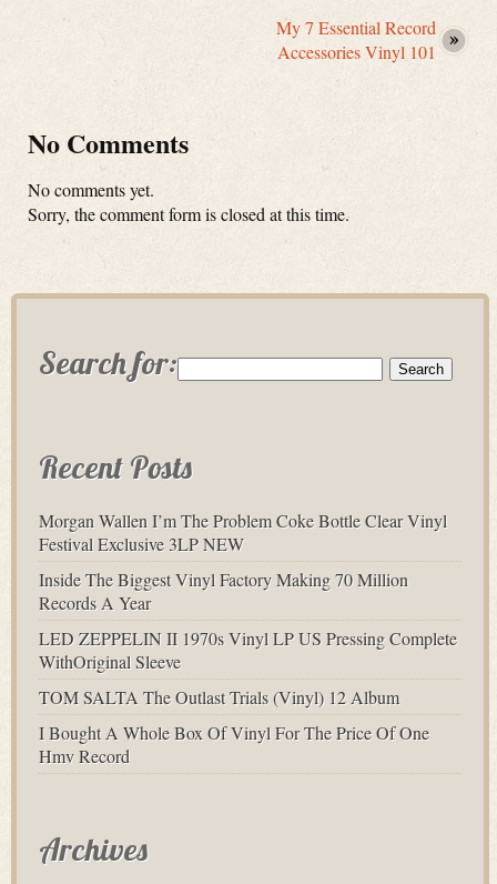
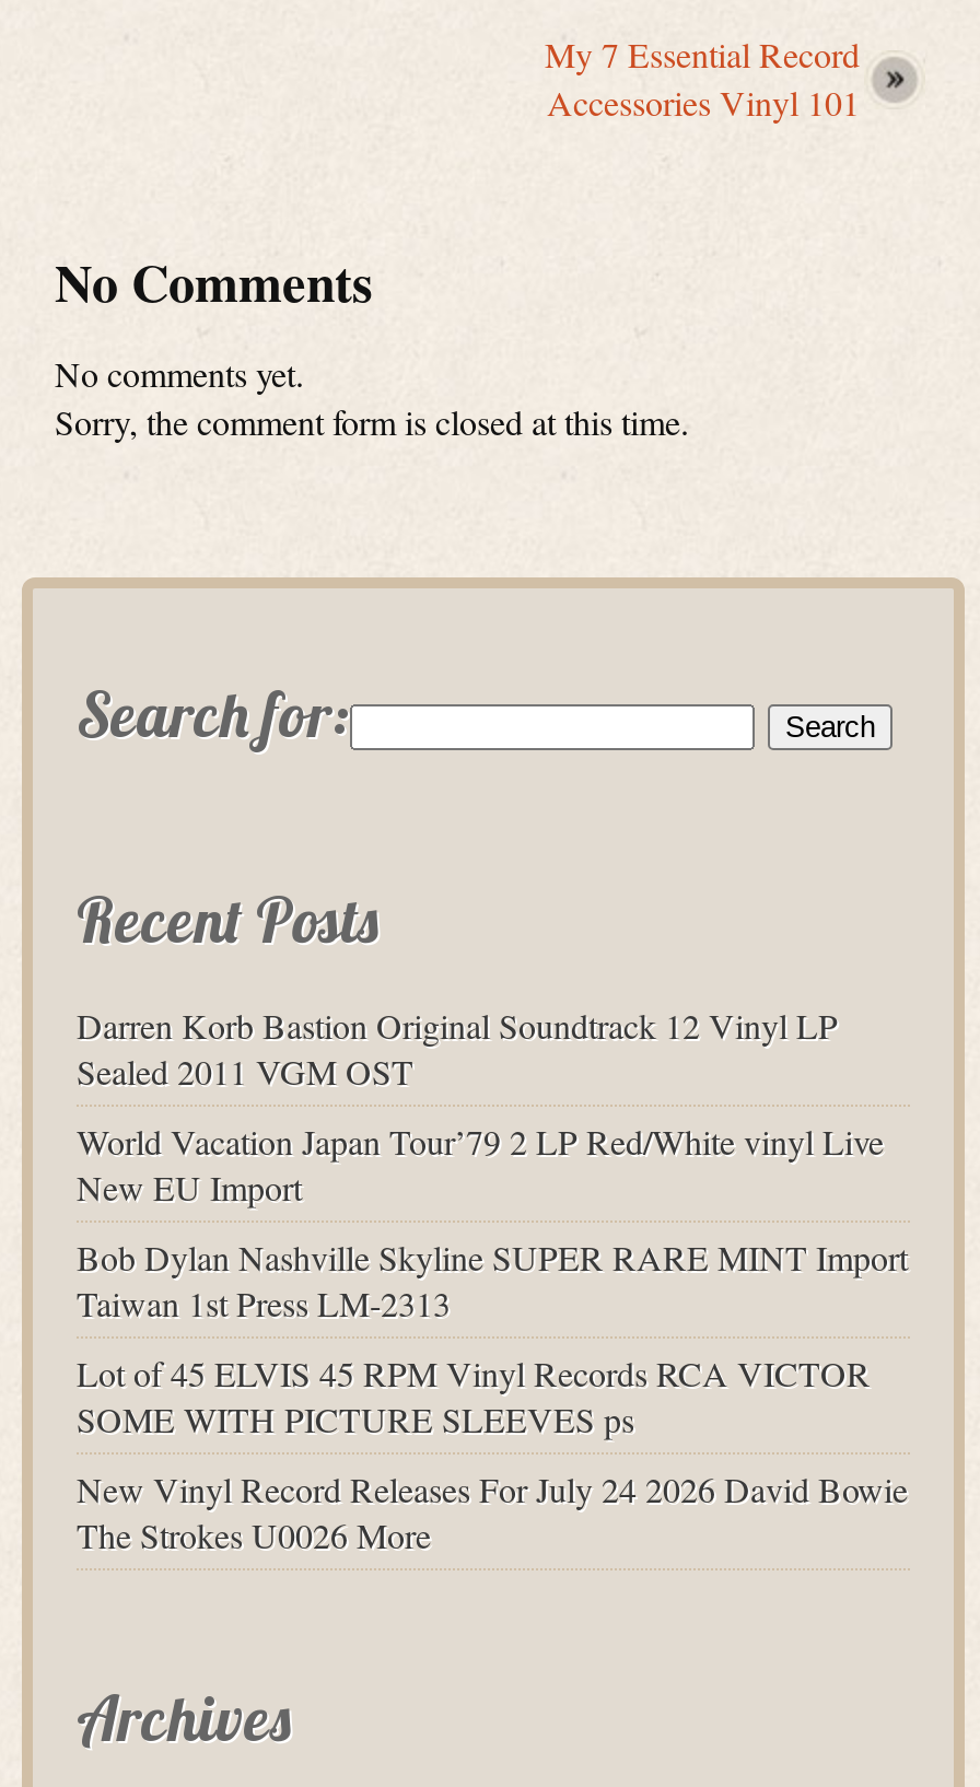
[39,509,447,555] Morgan Wallen I’m The Problem Coke Bottle Clear Vinyl | Festival Exclusive 3LP NEW -> [77,1002,838,1094] Darren Korb Bastion Original Soundtrack 12 Vinyl LP | Sealed 2011 VGM OST
[39,567,408,614] Inside The Biggest Vinyl Factory Making 70 Million | Records A Year -> [77,1118,884,1210] World Vacation Japan Tour’79 2 LP Red/White vinyl Live | New EU Import
[39,626,457,673] LED ZEPPELIN II 1970s Vinyl LP US Pressing Complete | WithOriginal Sleeve -> [77,1234,908,1325] Bob Dylan Nashville Skyline SUPER RARE MINT Import | Taiwan 1st Press LM-2313
[39,685,399,709] TOM SALTA The Outlast Trials (Vinyl) 12 Album -> [77,1350,871,1441] Lot of 45 ELVIS 45 RPM Vinyl Records RCA VICTOR | SOME WITH PICTURE SLEEVES ps
[39,721,429,767] I Bought A Whole Box Of Vinyl For The Price Of One | Hmv Record -> [77,1465,908,1557] New Vinyl Record Releases For July 24 2026 David Bowie | The Strokes U0026 More

